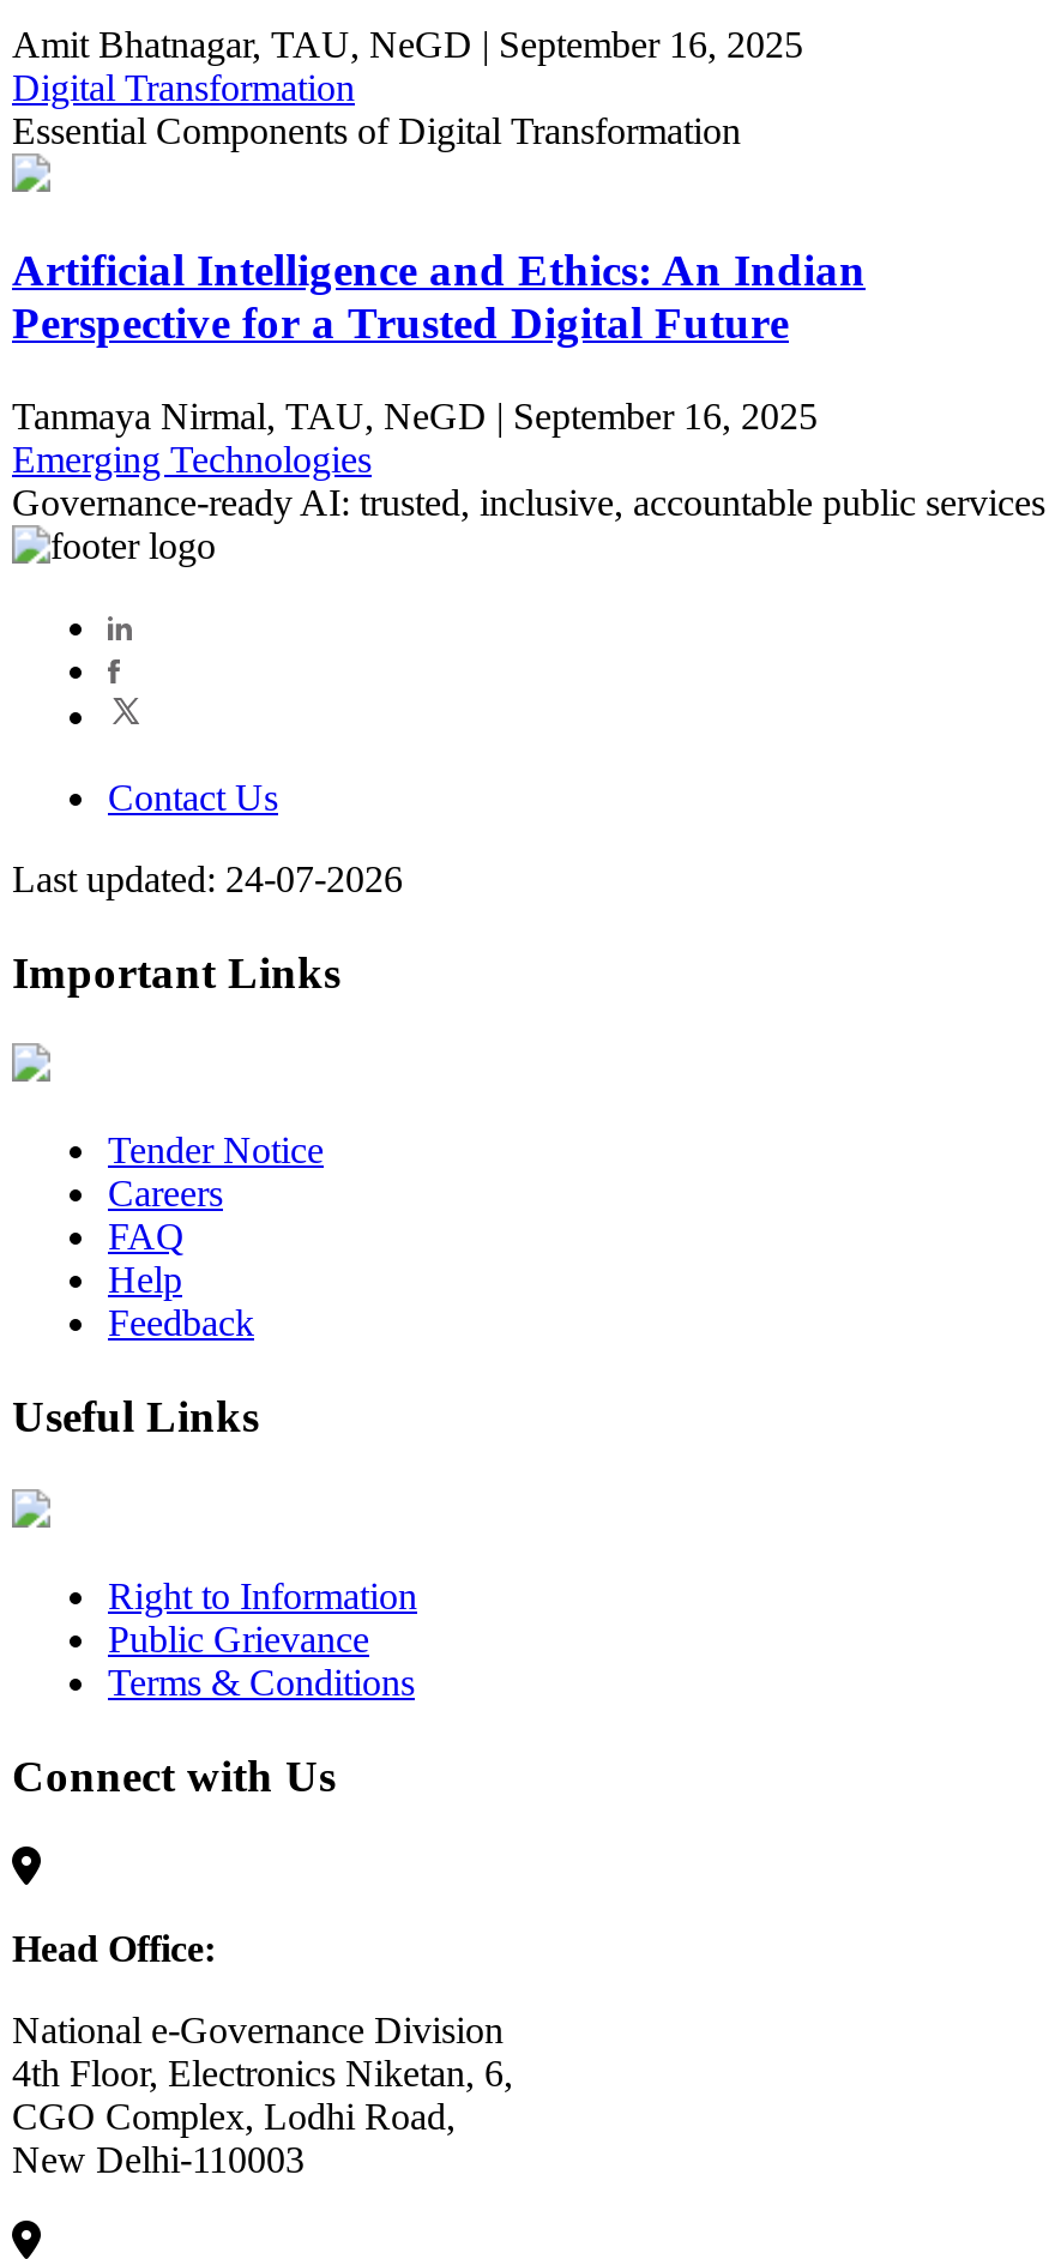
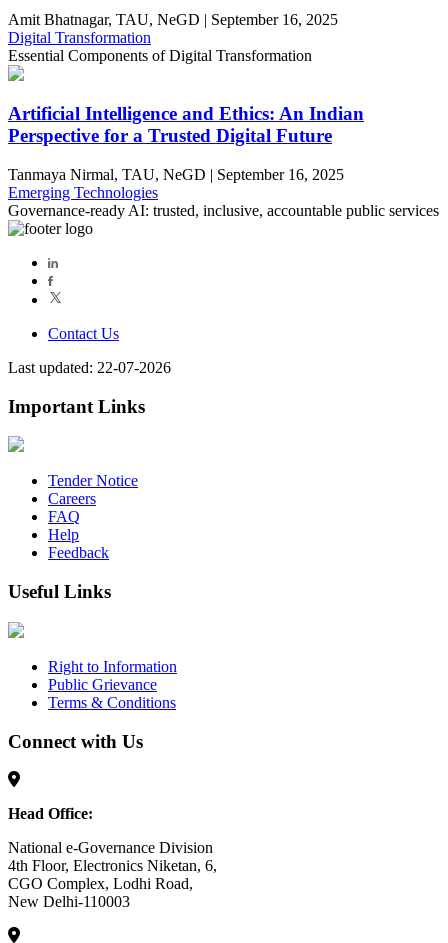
[12,858,403,899] Last updated: 24-07-2026 -> [8,359,171,376] Last updated: 22-07-2026

